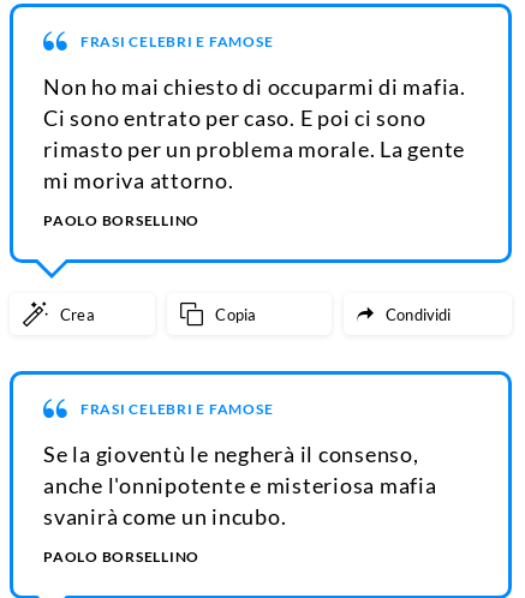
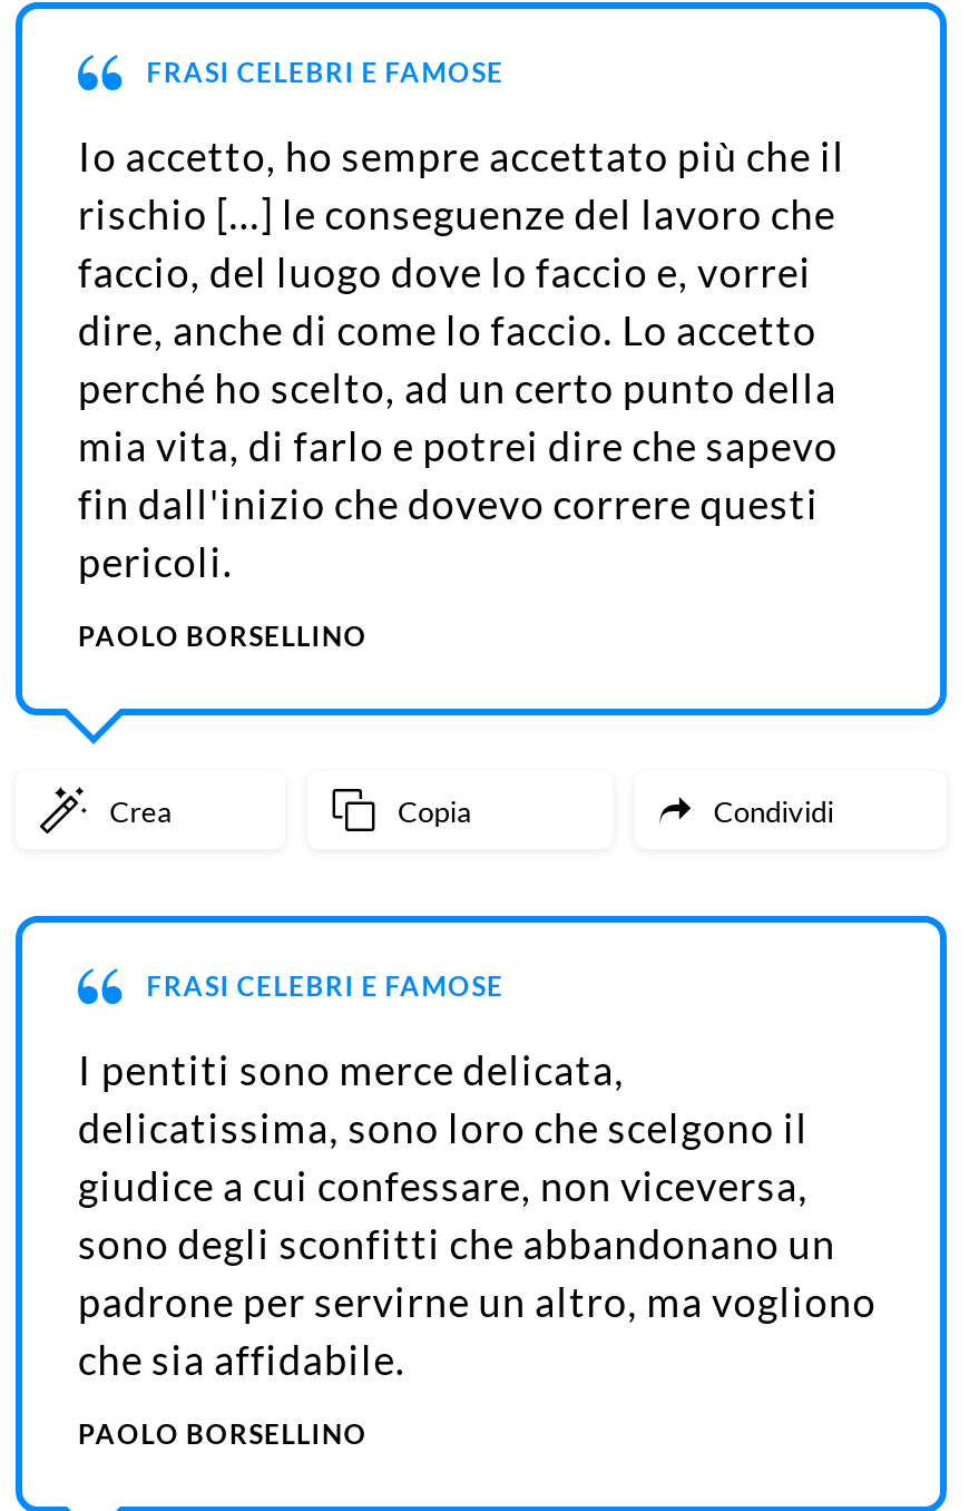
[43,74,466,194] Non ho mai chiesto di occuparmi di mafia. | Ci sono entrato per caso. E poi ci sono | rimasto per un problema morale. La gente | mi moriva attorno. -> [78,132,845,587] Io accetto, ho sempre accettato più che il | rischio [...] le conseguenze del lavoro che | faccio, del luogo dove lo faccio e, vorrei | dire, anche di come lo faccio. Lo accetto | perché ho scelto, ad un certo punto della | mia vita, di farlo e potrei dire che sapevo | fin dall'inizio che dovevo correre questi | pericoli.
[43,441,437,530] Se la gioventù le negherà il consenso, | anche l'onnipotente e misteriosa mafia | svanirà come un incubo. -> [78,1046,877,1385] I pentiti sono merce delicata, | delicatissima, sono loro che scelgono il | giudice a cui confessare, non viceversa, | sono degli sconfitti che abbandonano un | padrone per servirne un altro, ma vogliono | che sia affidabile.

